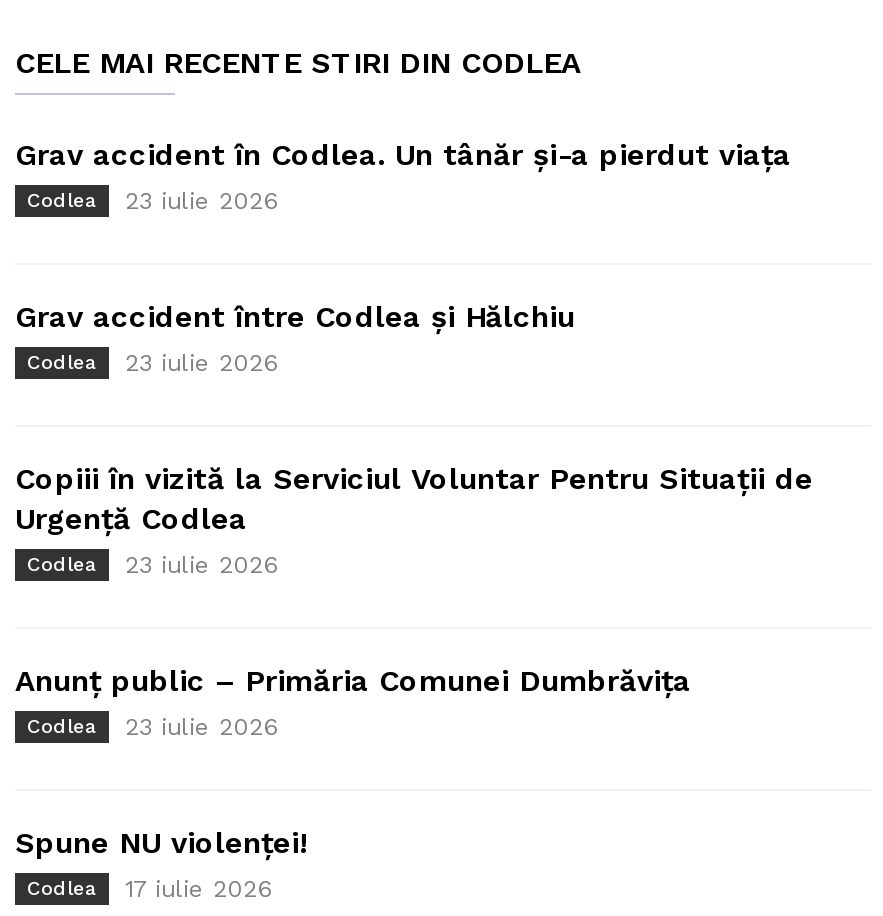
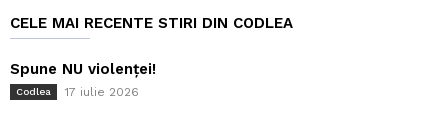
[15,138,813,742] Grav accident în Codlea. Un tânăr și-a pierdut viața | Codlea | 23 iulie 2026 | Grav accident între Codlea și Hălchiu | Codlea | 23 iulie 2026 | Copiii în vizită la Serviciul Voluntar Pentru Situații de | Urgență Codlea | Codlea | 23 iulie 2026 | Anunț public – Primăria Comunei Dumbrăvița | Codlea | 23 iulie 2026 -> none

